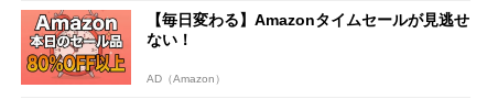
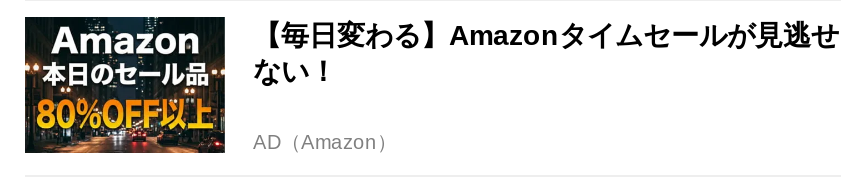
[20,9,132,86] [image] -> [23,14,227,156] [image]

